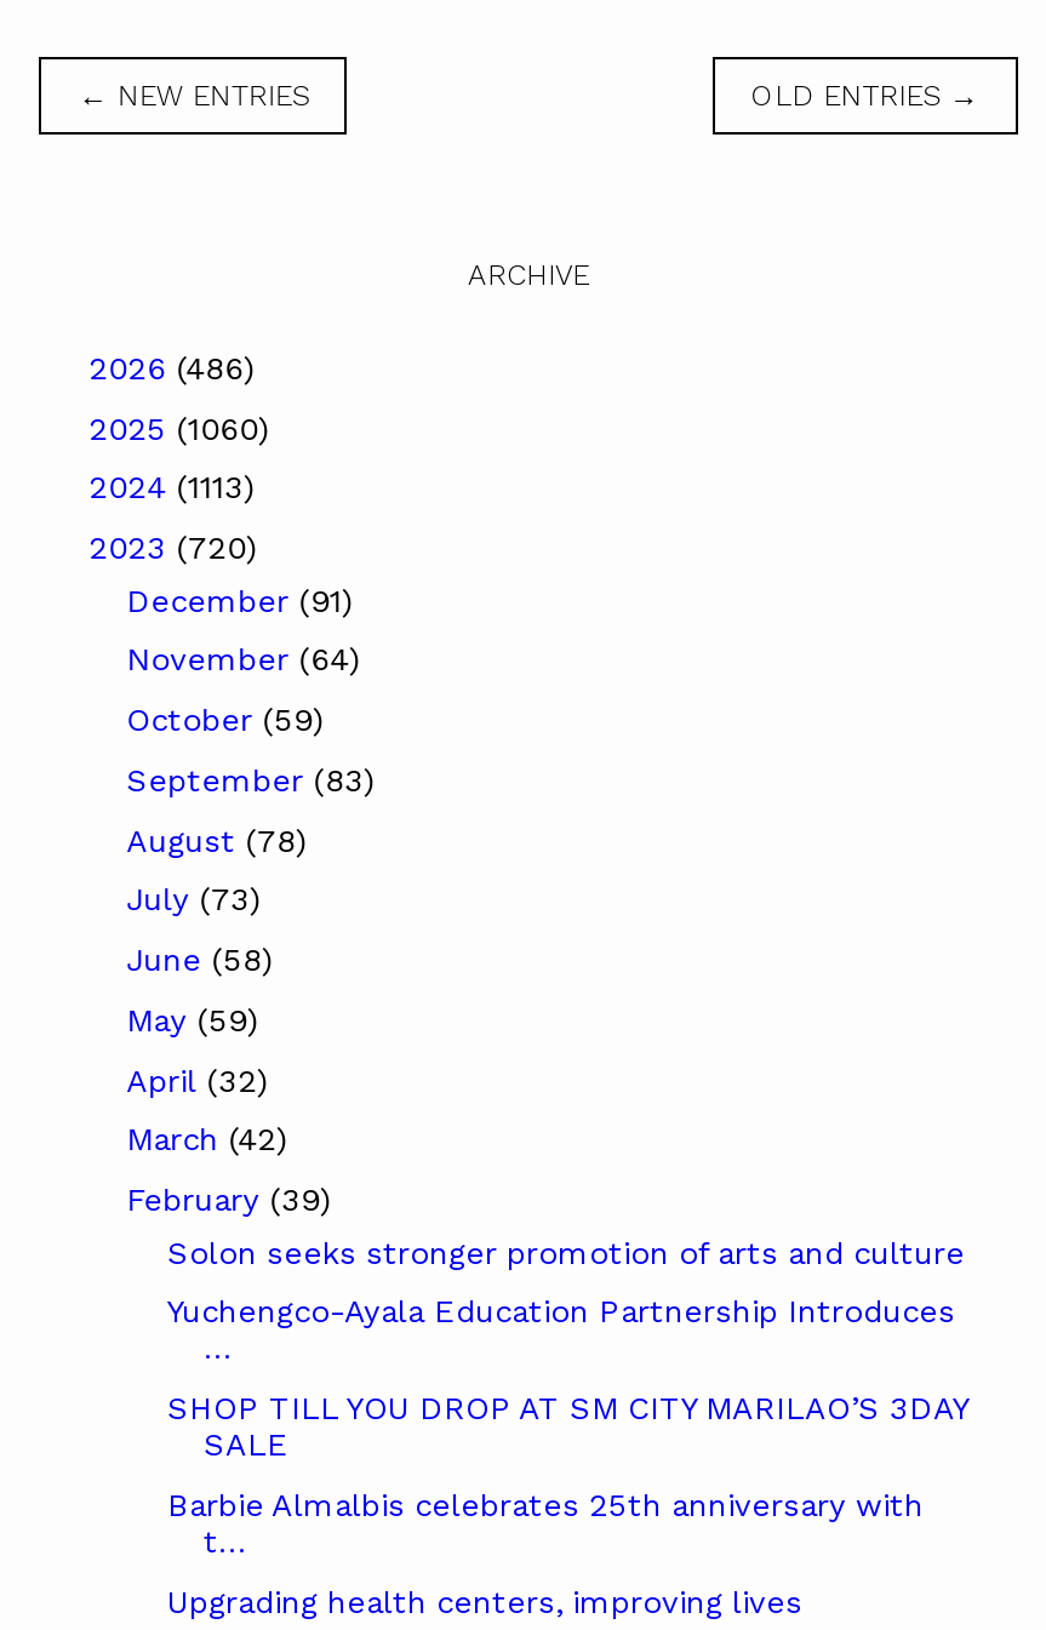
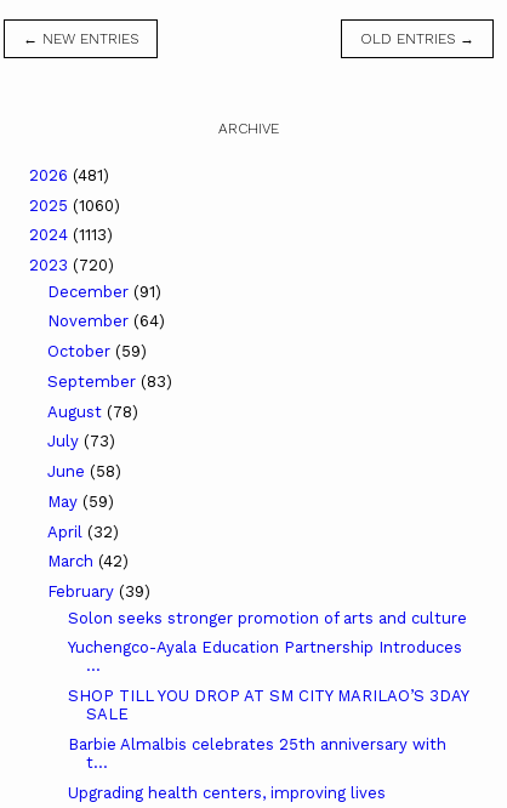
[89,350,256,386] 2026 (486) -> [29,166,109,184] 2026 (481)

